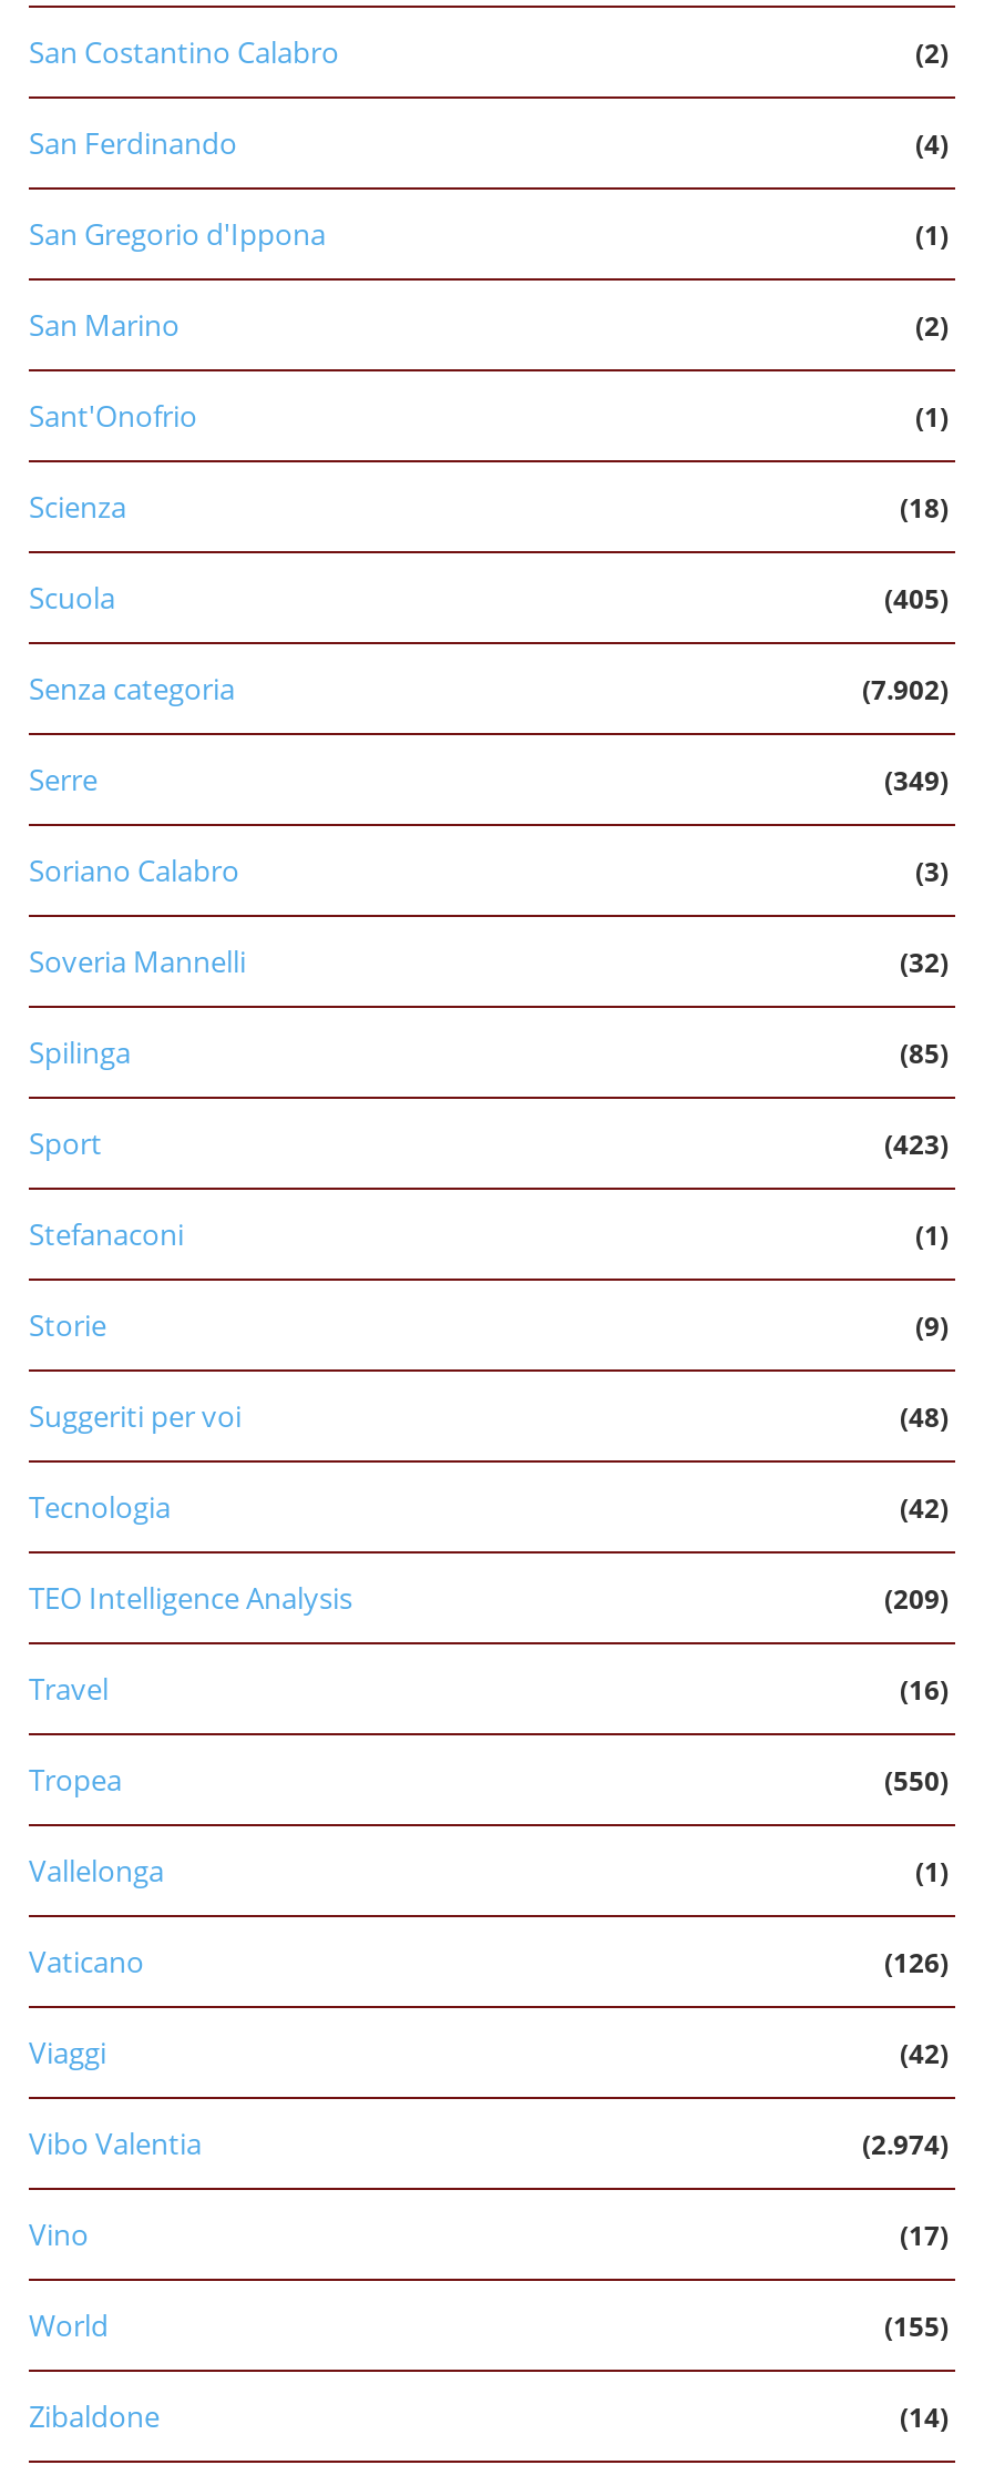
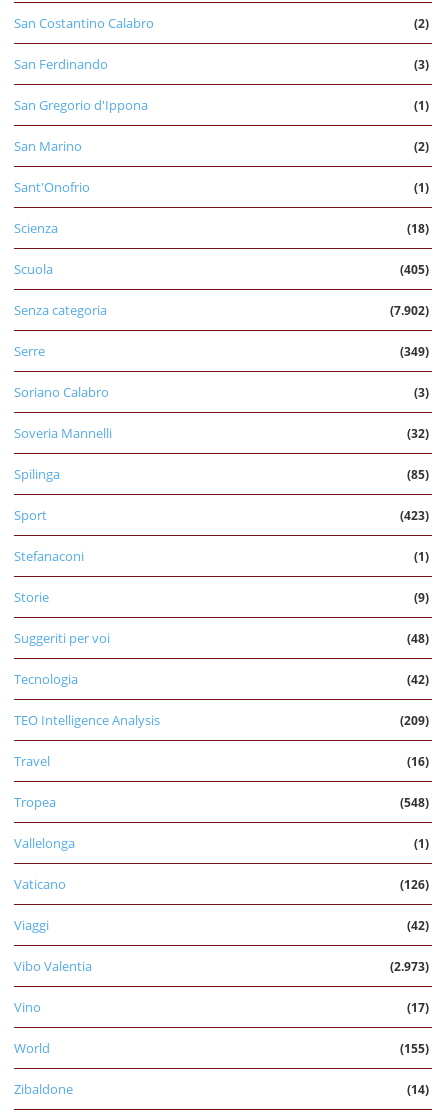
[915,126,949,164] (4) -> [414,56,429,73] (3)
[884,1763,949,1801] (550) -> [400,794,429,811] (548)
[862,2127,949,2164] (2.974) -> [390,958,429,975] (2.973)

